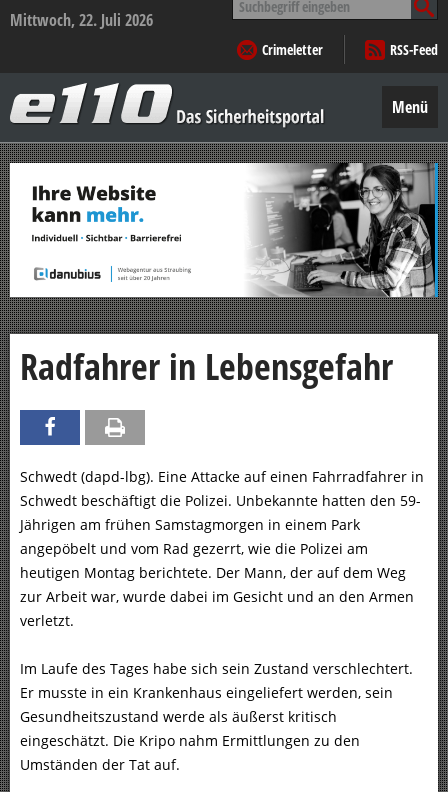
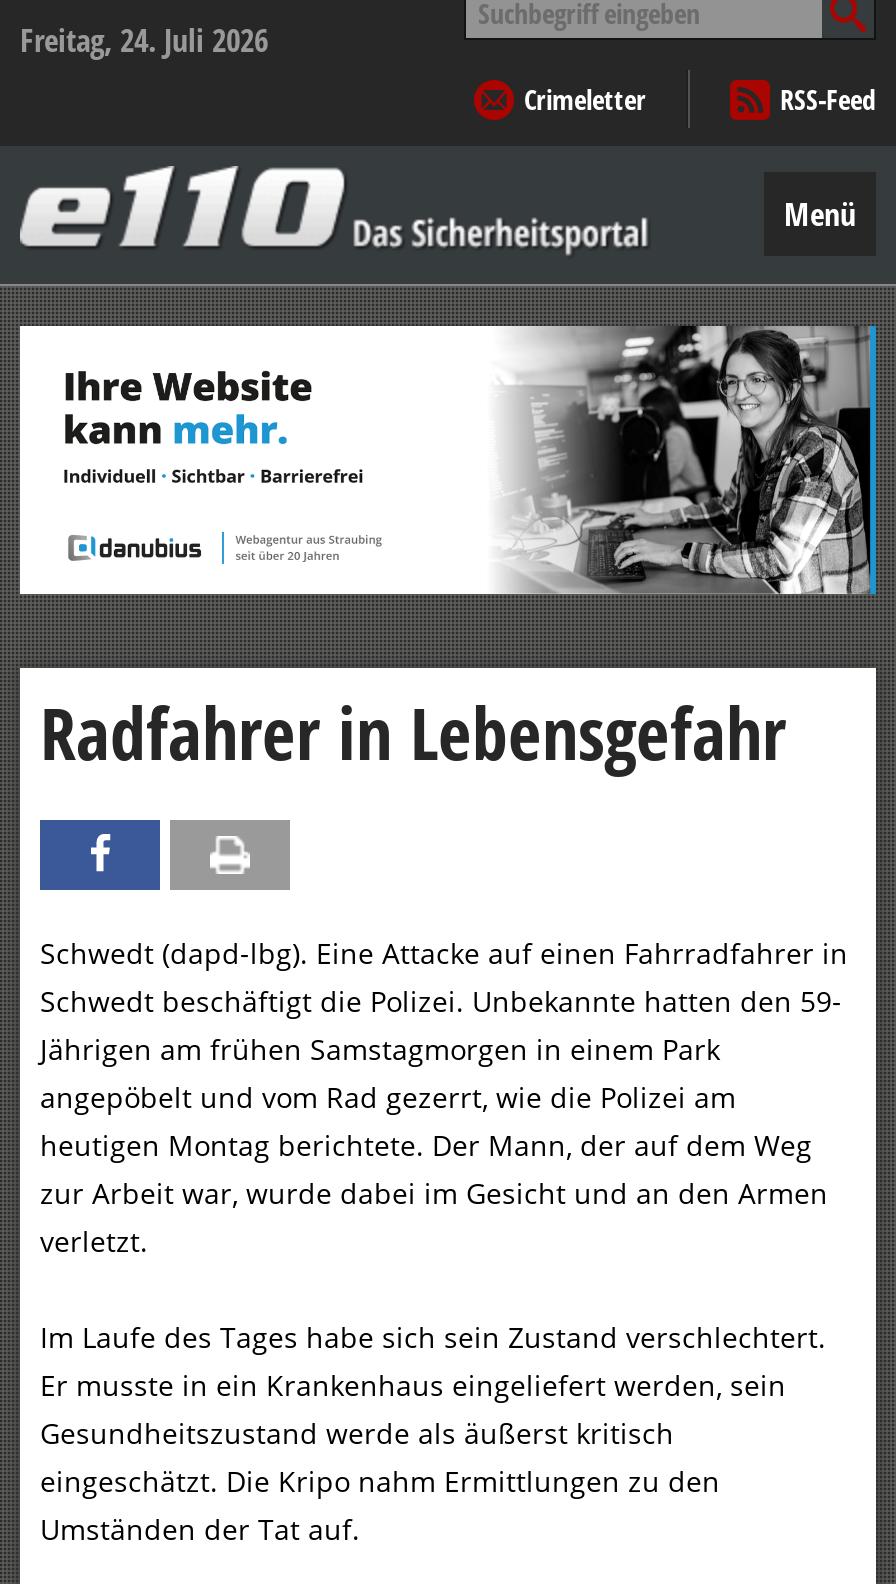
[10,9,153,31] Mittwoch, 22. Juli 2026 -> [20,18,268,62] Freitag, 24. Juli 2026

